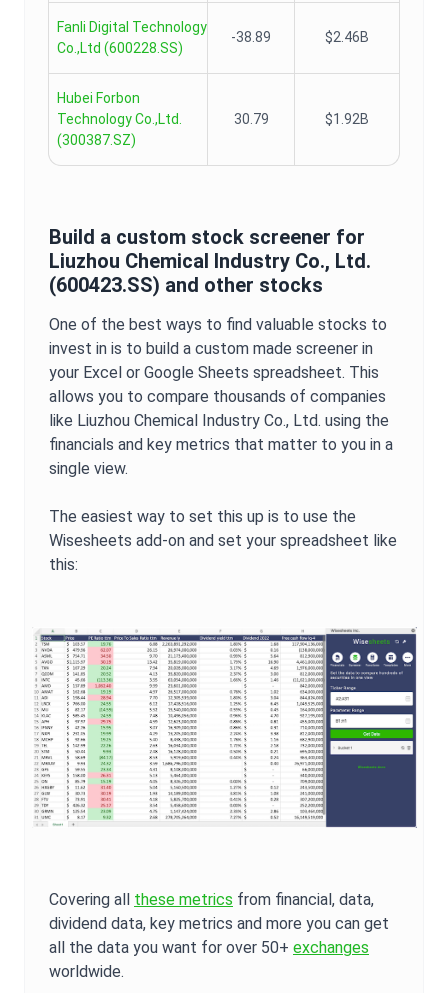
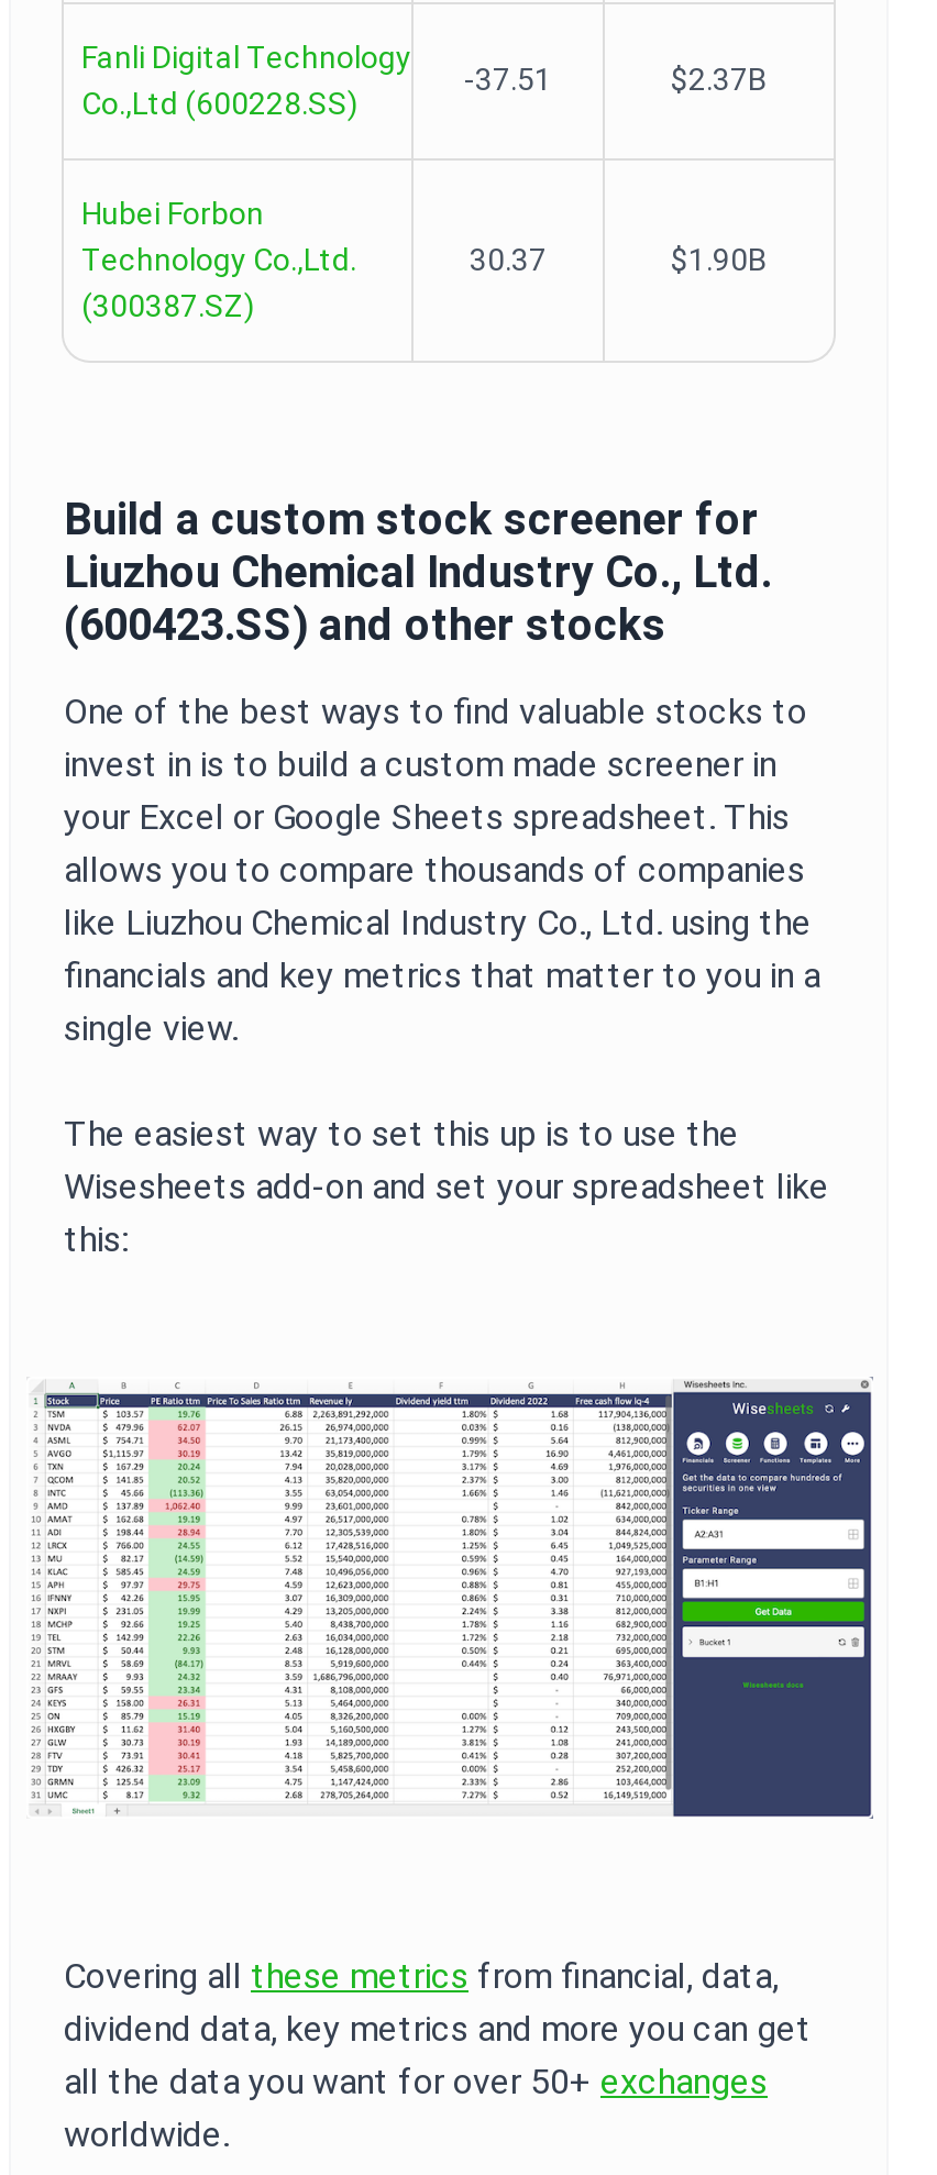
[231,29,369,45] -38.89 | $2.46B -> [464,62,768,97] -37.51 | $2.37B
[233,111,369,127] 30.79 | $1.92B -> [470,242,768,277] 30.37 | $1.90B

